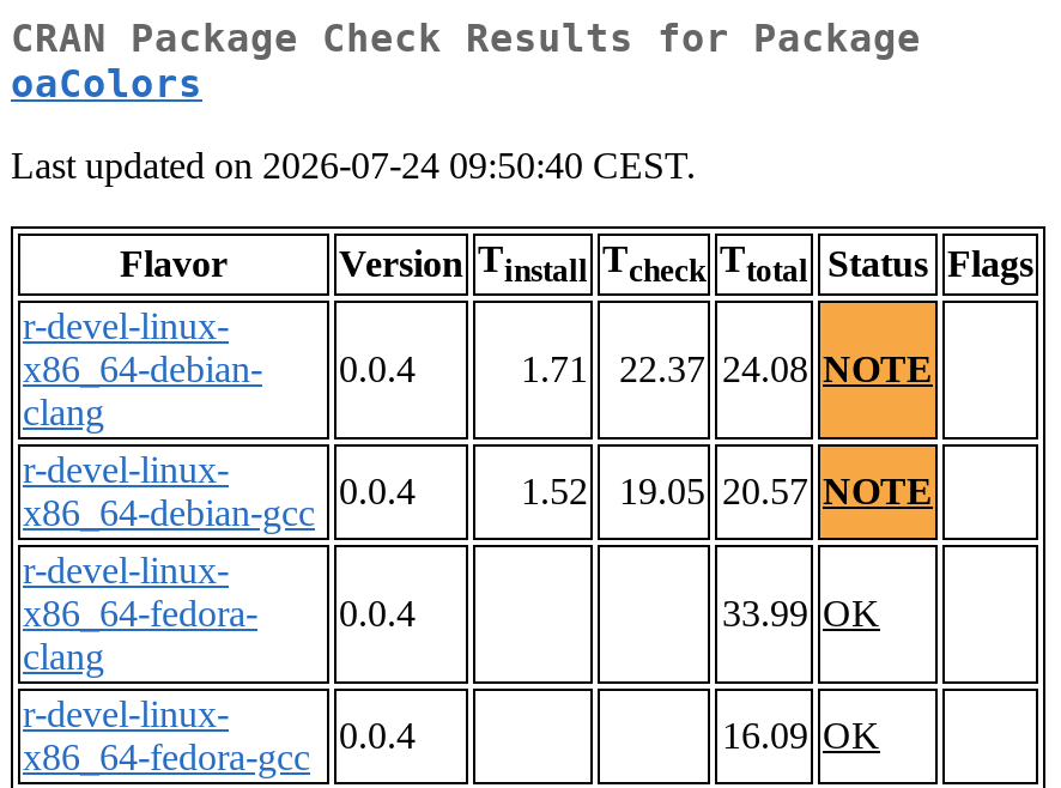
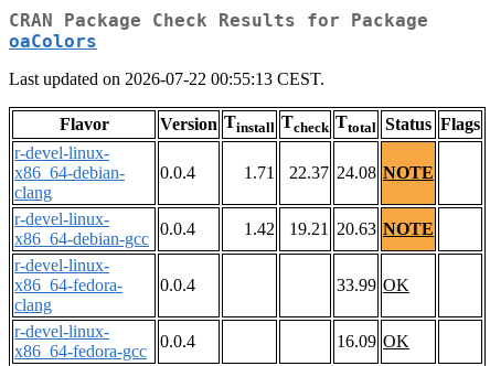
[11,146,696,186] Last updated on 2026-07-24 09:50:40 CEST. -> [9,70,324,89] Last updated on 2026-07-22 00:55:13 CEST.
[521,471,588,512] 1.52 -> [244,220,275,238] 1.42
[619,471,933,512] 19.05 20.57 NOTE -> [289,220,434,238] 19.21 20.63 NOTE

